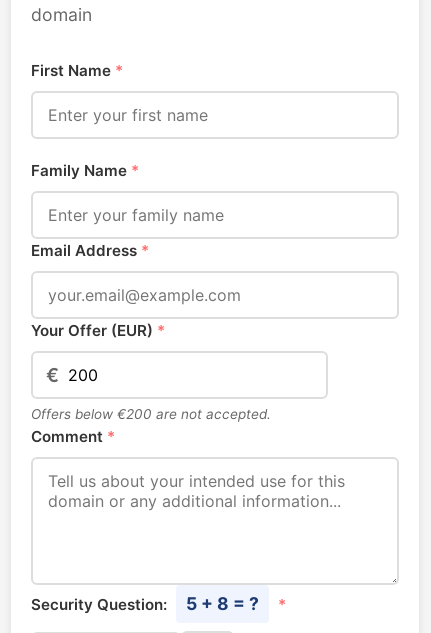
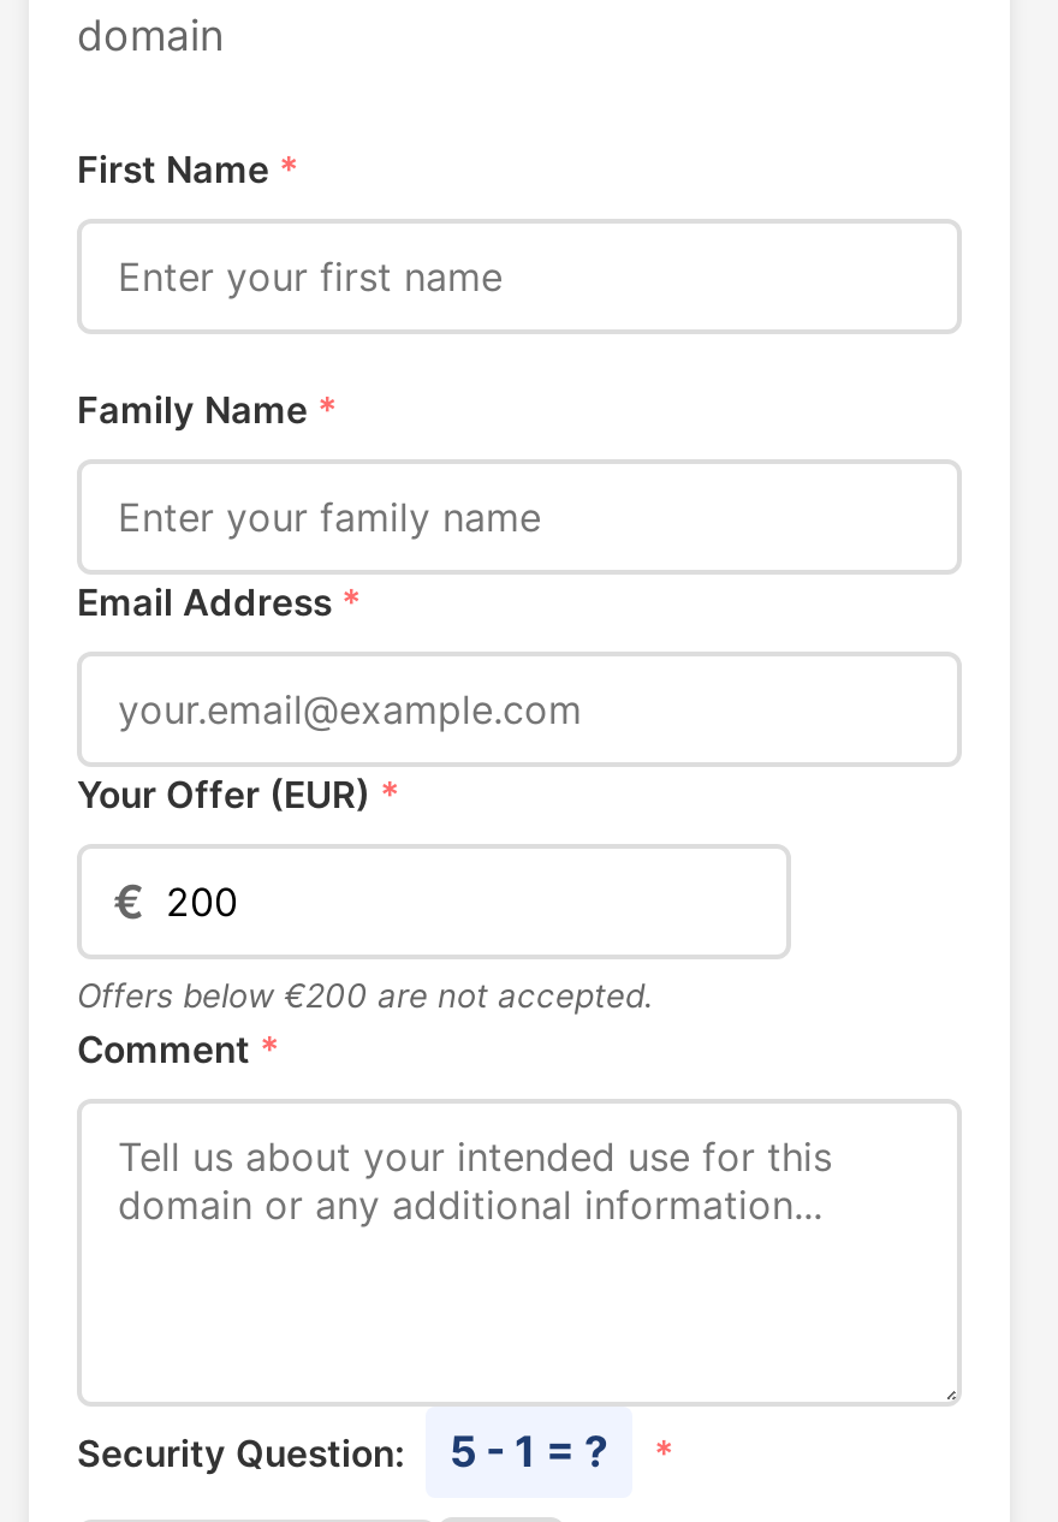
[186,593,259,614] 5 + 8 = ? -> [450,1426,608,1476] 5 - 1 = ?

